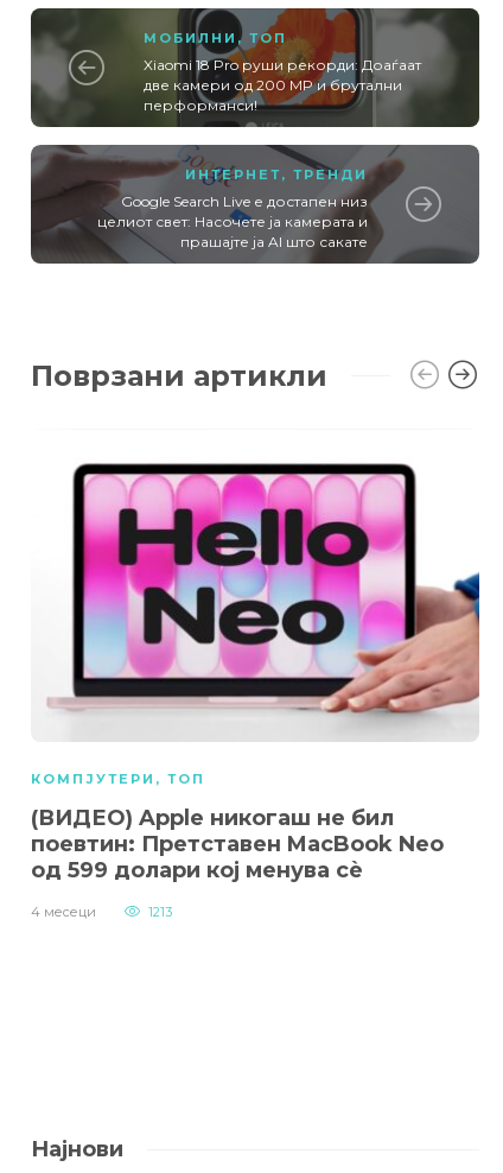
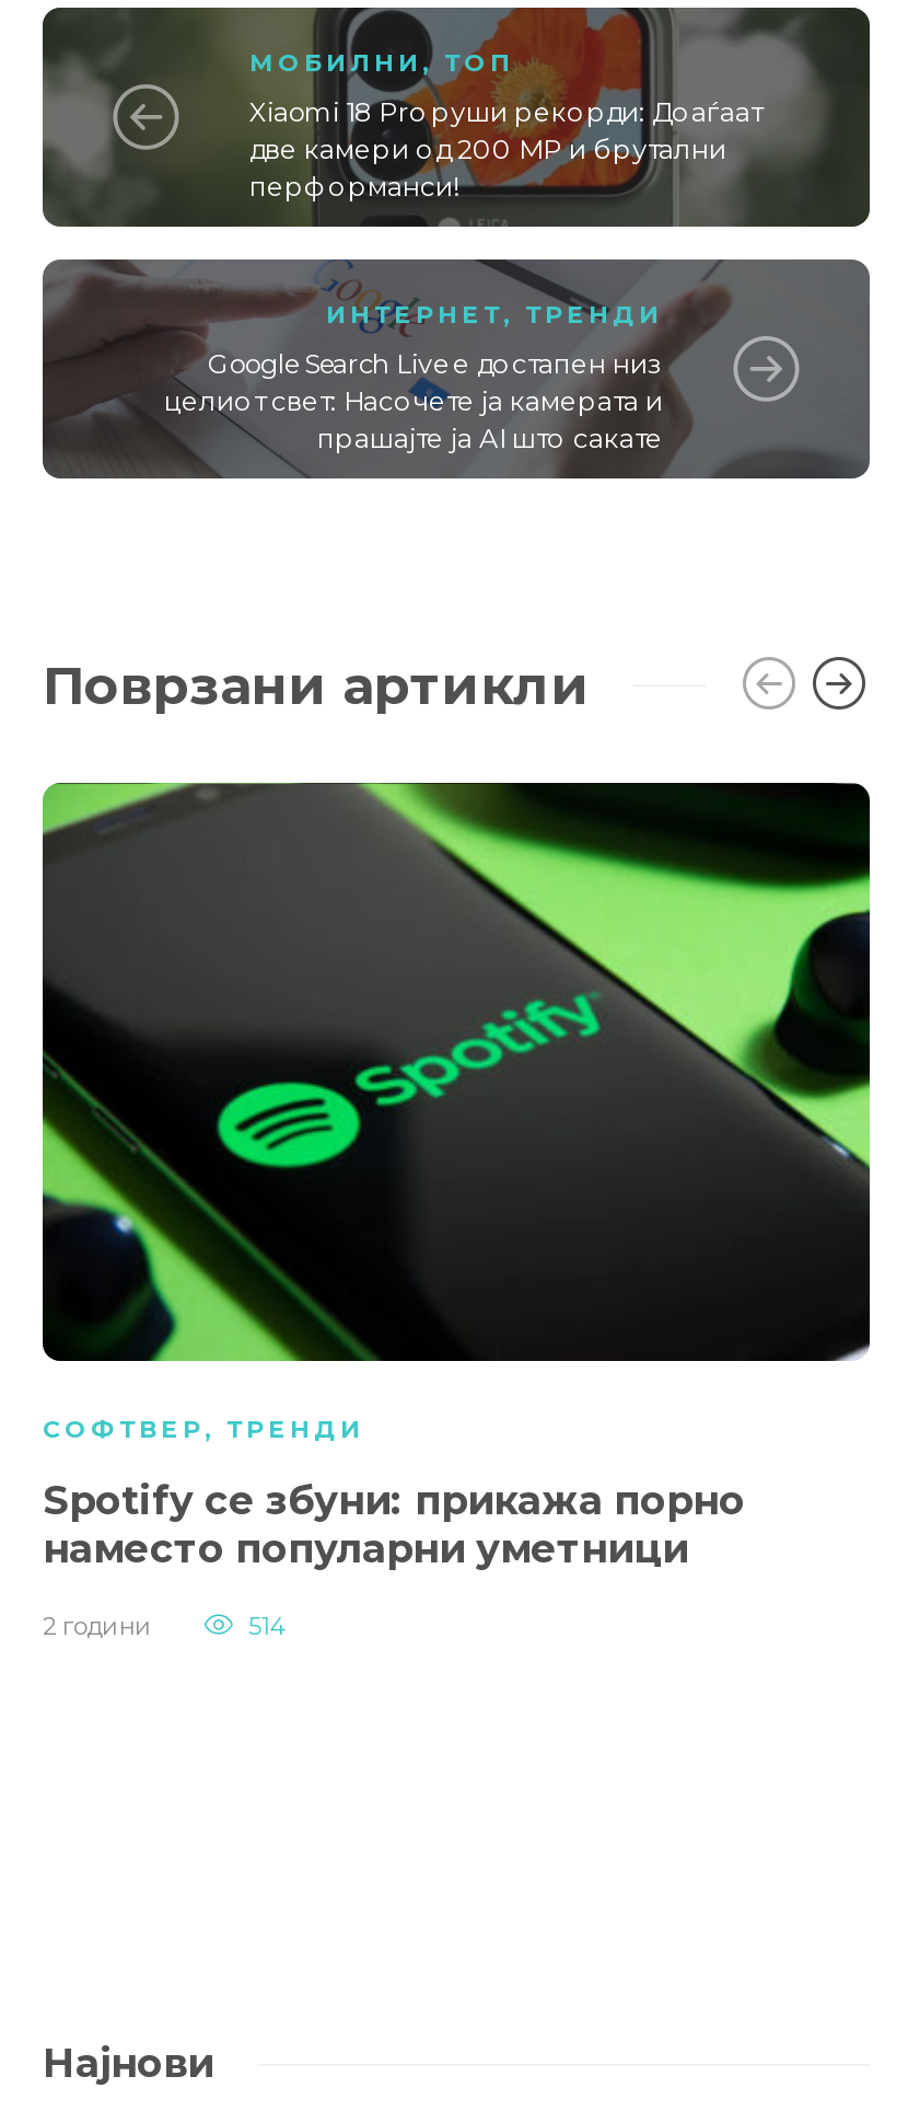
[31,455,480,788] [image] | КОМПЈУТЕРИ, ТОП -> [40,781,872,1445] [image] | СОФТВЕР, ТРЕНДИ
[31,805,444,884] (ВИДЕО) Apple никогаш не бил | поевтин: Претставен MacBook Neo | од 599 долари кој менува сè -> [43,1478,745,1574] Spotify се збуни: прикажа порно | наместо популарни уметници
[31,904,172,921] 4 месеци | 1213 -> [43,1611,288,1642] 2 години | 514

